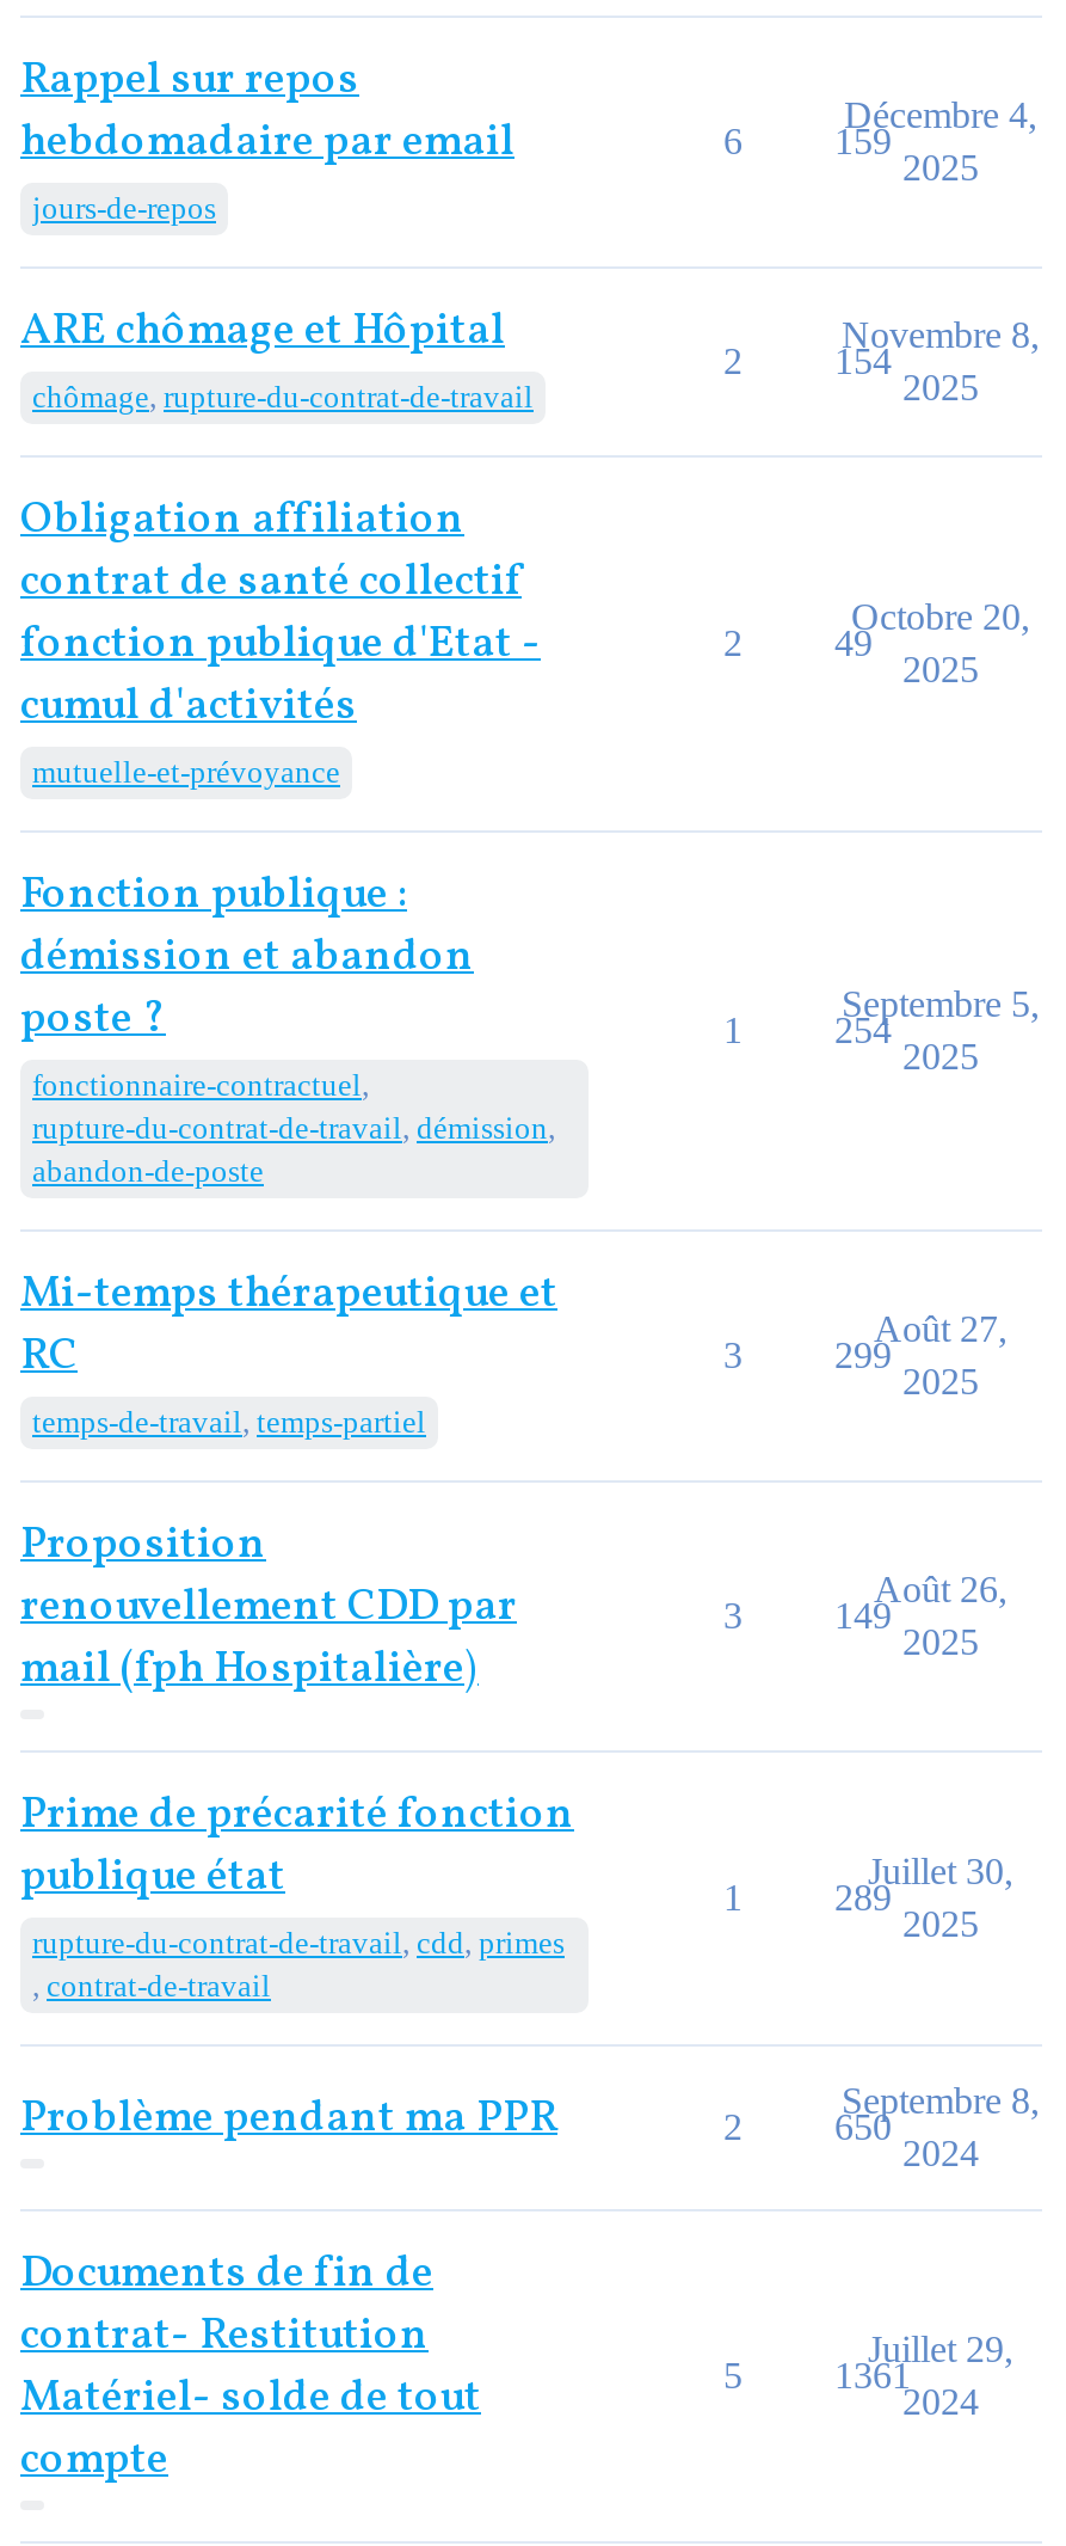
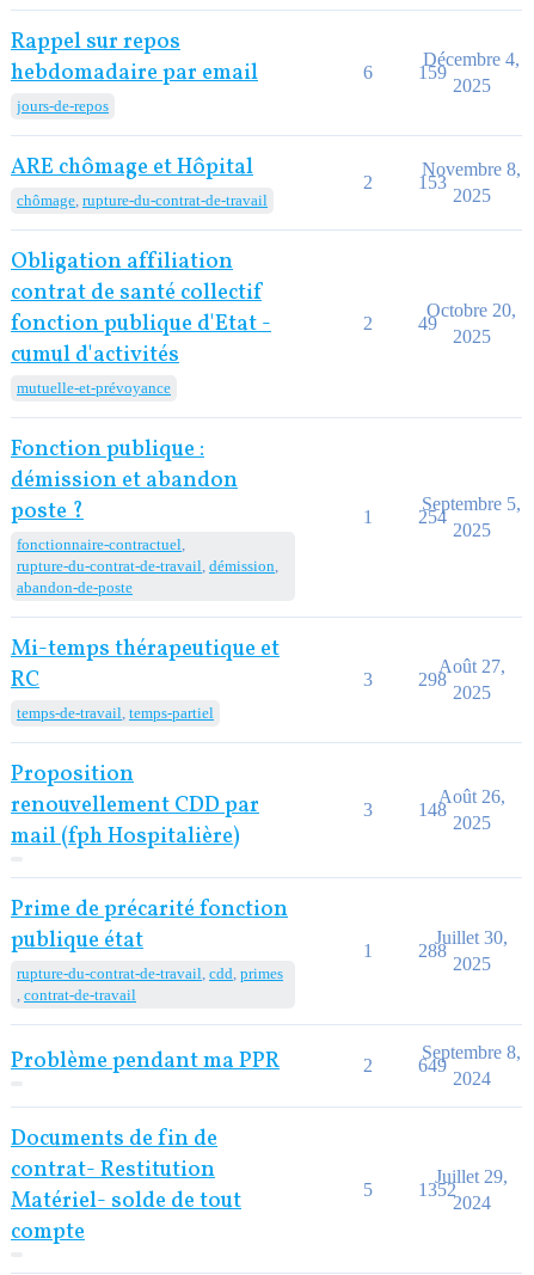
[834,341,892,381] 154 -> [418,172,447,192] 153
[834,1335,892,1375] 299 -> [418,669,447,689] 298
[834,1595,892,1636] 149 -> [418,799,447,820] 148
[834,1877,892,1918] 289 -> [418,940,447,961] 288
[834,2106,892,2147] 650 -> [418,1055,447,1075] 649
[834,2355,911,2395] 1361 -> [418,1179,456,1200] 1352

